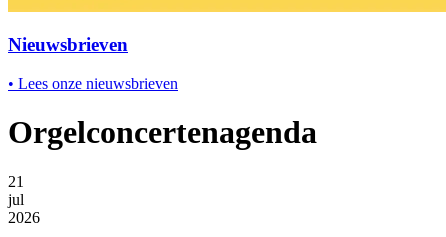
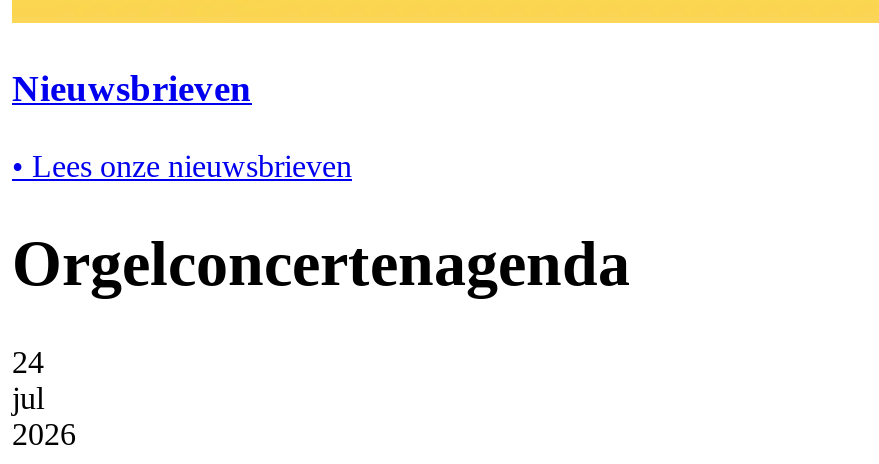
[8,173,24,190] 21 -> [12,345,44,379] 24

